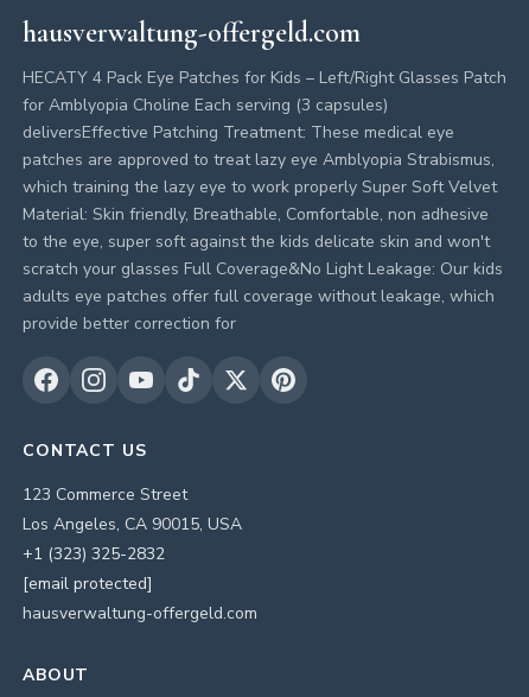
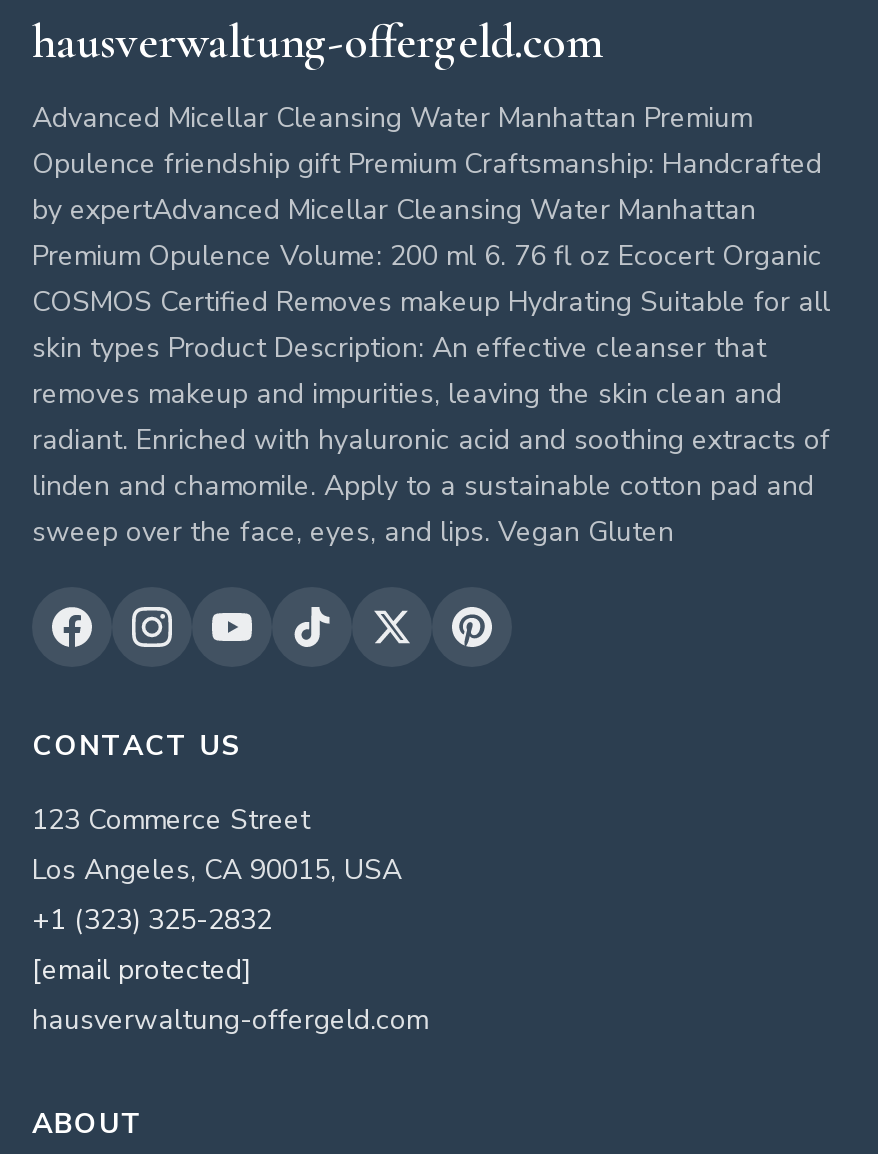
[23,66,506,334] HECATY 4 Pack Eye Patches for Kids – Left/Right Glasses Patch | for Amblyopia Choline Each serving (3 capsules) | deliversEffective Patching Treatment: These medical eye | patches are approved to treat lazy eye Amblyopia Strabismus, | which training the lazy eye to work properly Super Soft Velvet | Material: Skin friendly, Breathable, Comfortable, non adhesive | to the eye, super soft against the kids delicate skin and won't | scratch your glasses Full Coverage&No Light Leakage: Our kids | adults eye patches offer full coverage without leakage, which | provide better correction for -> [32,98,830,550] Advanced Micellar Cleansing Water Manhattan Premium | Opulence friendship gift Premium Craftsmanship: Handcrafted | by expertAdvanced Micellar Cleansing Water Manhattan | Premium Opulence Volume: 200 ml 6. 76 fl oz Ecocert Organic | COSMOS Certified Removes makeup Hydrating Suitable for all | skin types Product Description: An effective cleanser that | removes makeup and impurities, leaving the skin clean and | radiant. Enriched with hyaluronic acid and soothing extracts of | linden and chamomile. Apply to a sustainable cotton pad and | sweep over the face, eyes, and lips. Vegan Gluten

